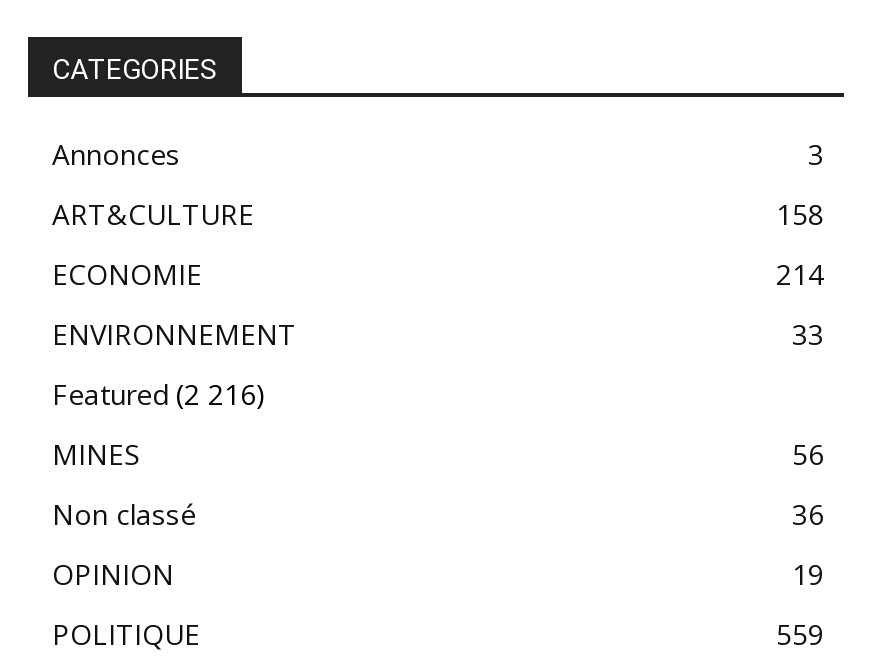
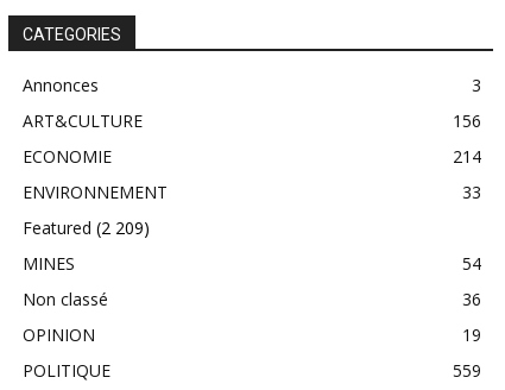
[776,195,824,233] 158 -> [453,110,481,132] 156
[52,375,266,413] Featured (2 216) -> [23,217,150,239] Featured (2 209)
[792,435,824,473] 56 -> [462,252,481,275] 54

